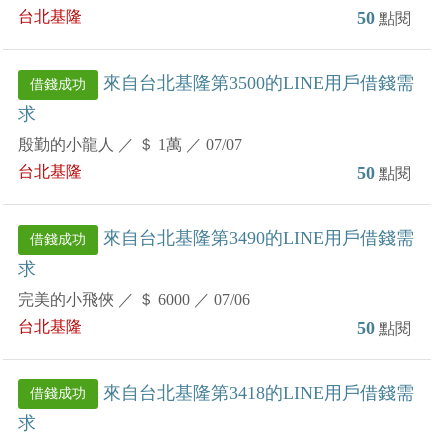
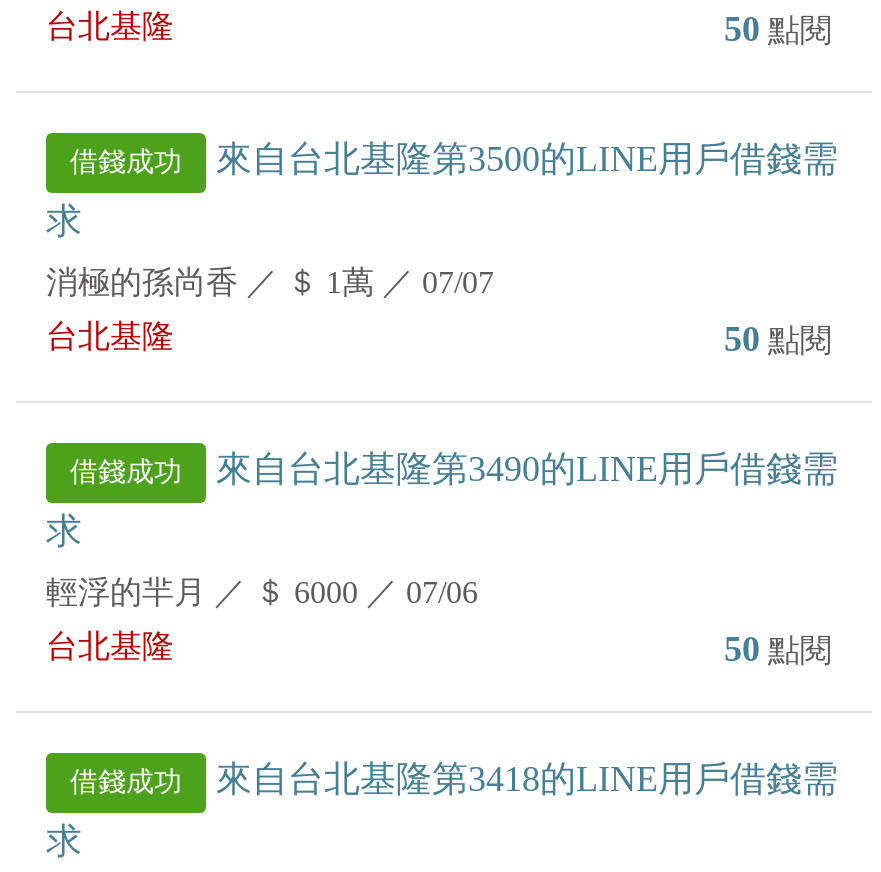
[18,136,242,153] 殷勤的小龍人／＄ 1萬／07/07 -> [46,264,494,298] 消極的孫尚香／＄ 1萬／07/07
[18,290,250,307] 完美的小飛俠／＄ 6000／07/06 -> [46,574,478,608] 輕浮的羋月／＄ 6000／07/06

